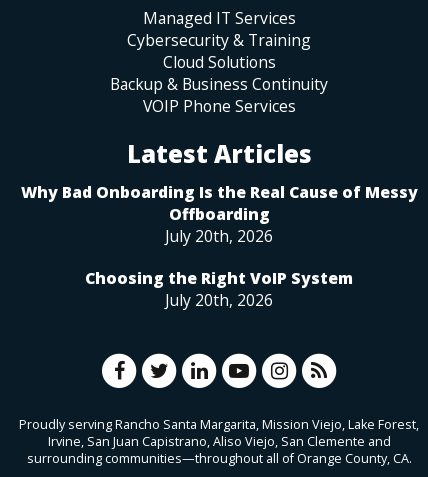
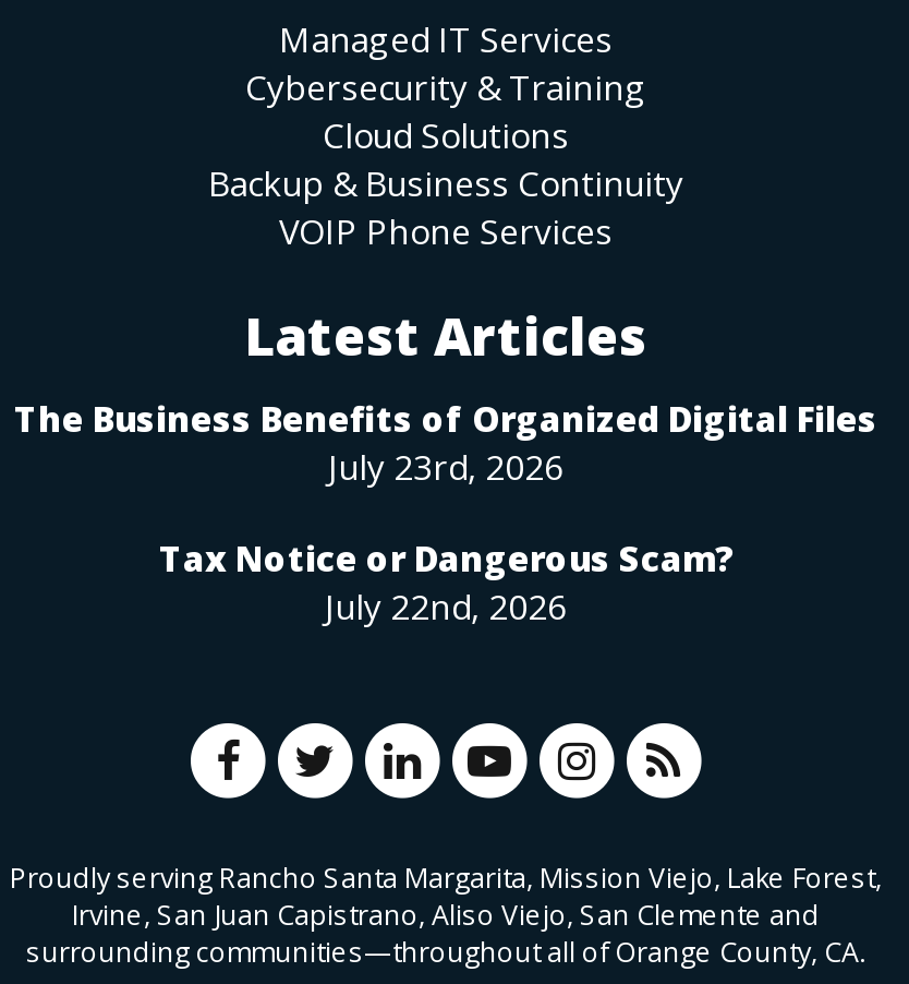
[20,181,417,247] Why Bad Onboarding Is the Real Cause of Messy | Offboarding | July 20th, 2026 -> [14,395,877,491] The Business Benefits of Organized Digital Files | July 23rd, 2026
[85,267,353,311] Choosing the Right VoIP System | July 20th, 2026 -> [159,535,732,631] Tax Notice or Dangerous Scam? | July 22nd, 2026

